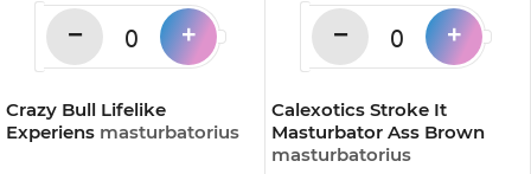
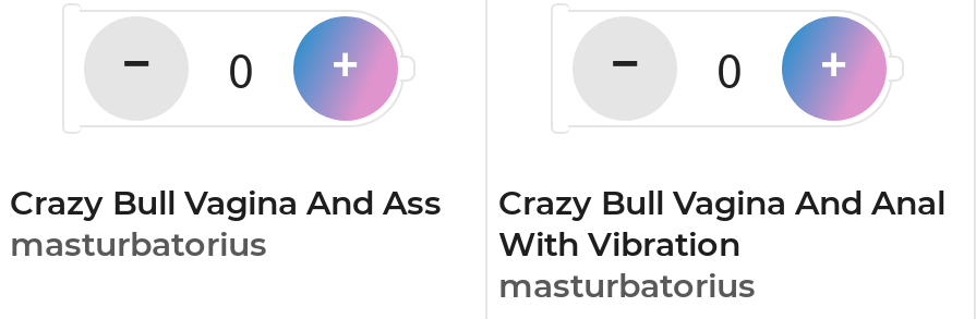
[6,98,239,143] Crazy Bull Lifelike | Experiens masturbatorius -> [10,182,442,265] Crazy Bull Vagina And Ass | masturbatorius
[271,98,485,143] Calexotics Stroke It | Masturbator Ass Brown -> [498,182,945,265] Crazy Bull Vagina And Anal | With Vibration

